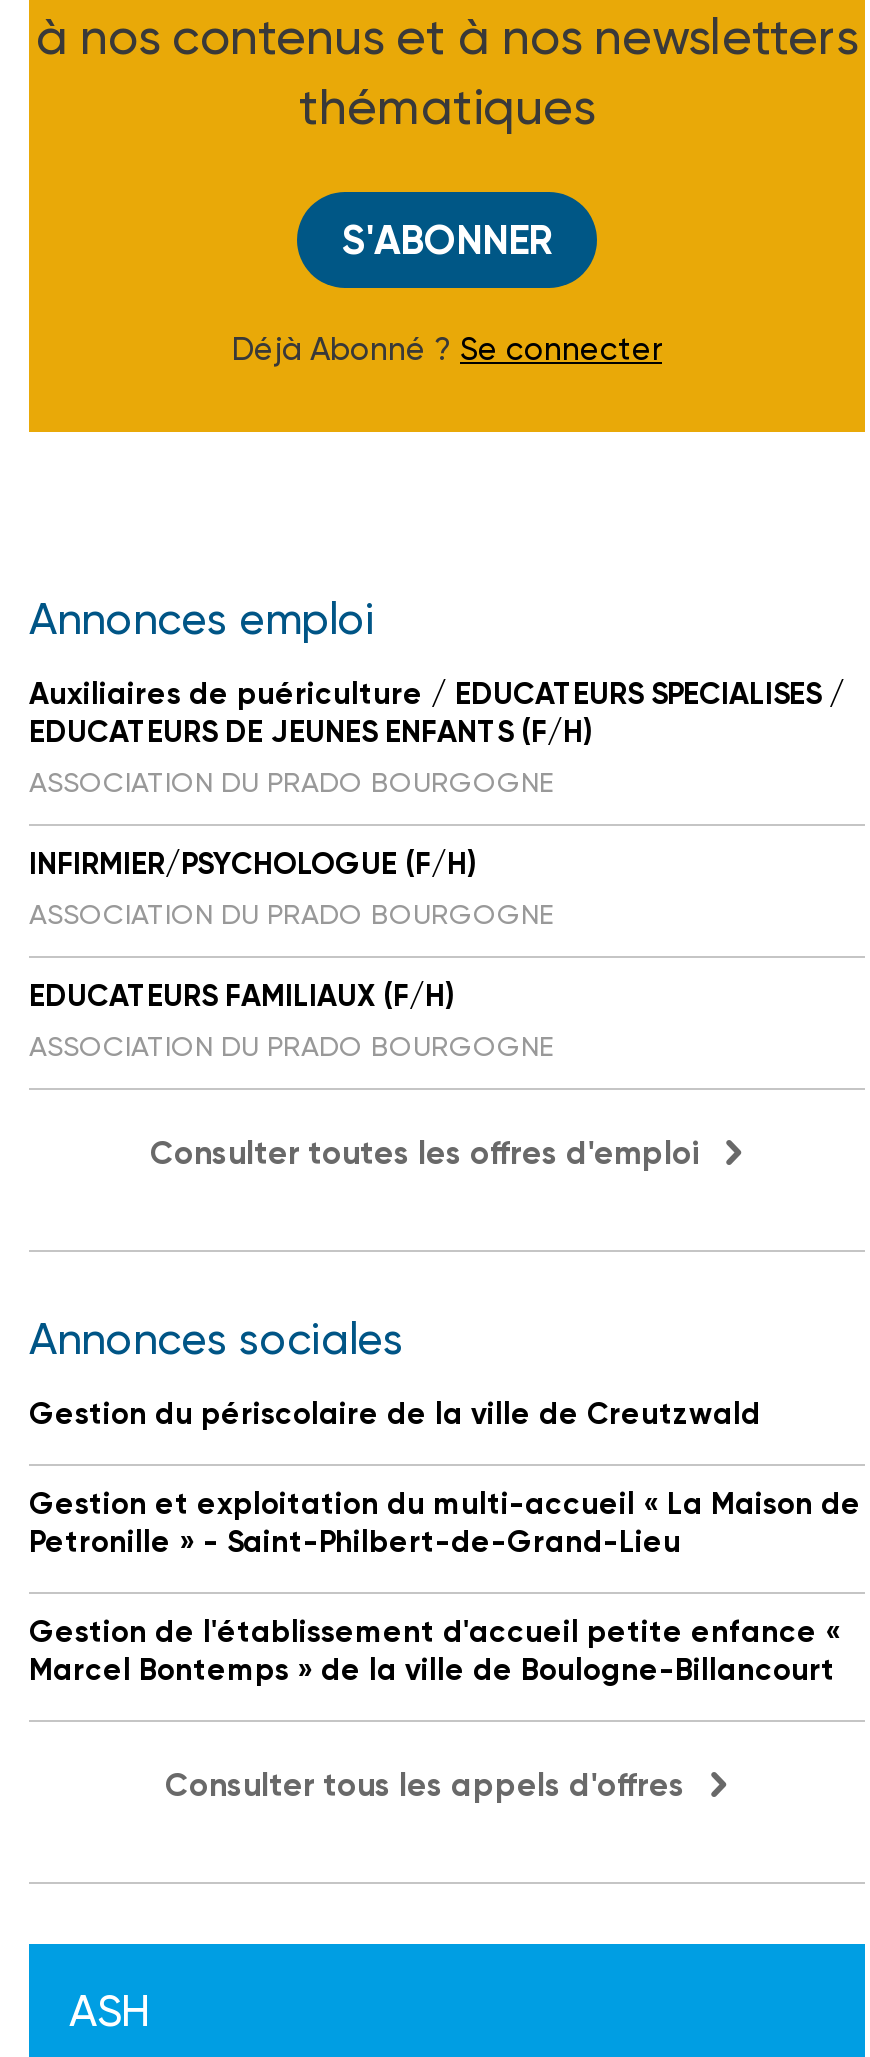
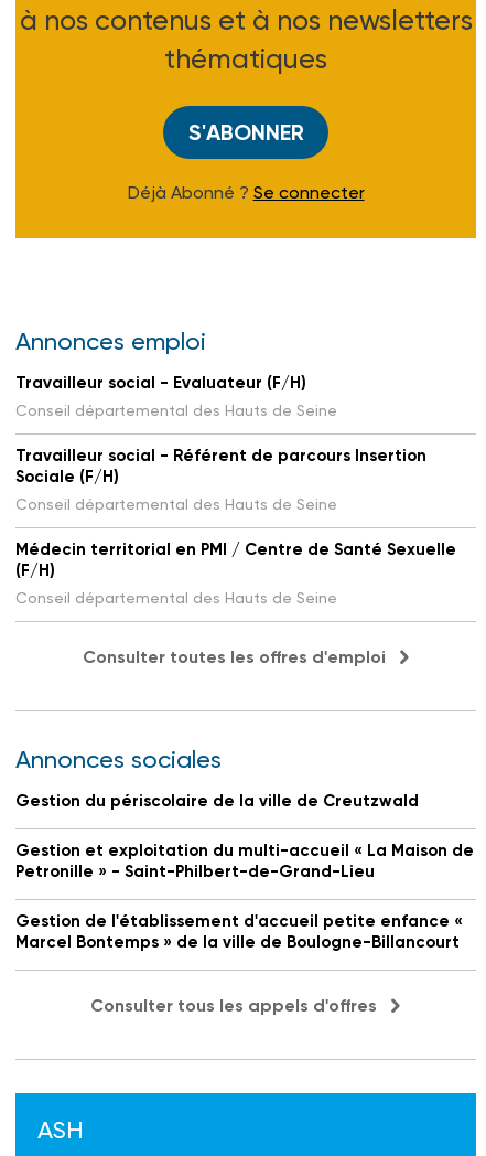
[29,676,845,798] Auxiliaires de puériculture / EDUCATEURS SPECIALISES / | EDUCATEURS DE JEUNES ENFANTS (F/H) | ASSOCIATION DU PRADO BOURGOGNE -> [15,373,337,419] Travailleur social - Evaluateur (F/H) | Conseil départemental des Hauts de Seine
[29,846,553,930] INFIRMIER/PSYCHOLOGUE (F/H) | ASSOCIATION DU PRADO BOURGOGNE -> [15,446,426,513] Travailleur social - Référent de parcours Insertion | Sociale (F/H) | Conseil départemental des Hauts de Seine
[29,978,553,1062] EDUCATEURS FAMILIAUX (F/H) | ASSOCIATION DU PRADO BOURGOGNE -> [15,539,456,607] Médecin territorial en PMI / Centre de Santé Sexuelle | (F/H) | Conseil départemental des Hauts de Seine

